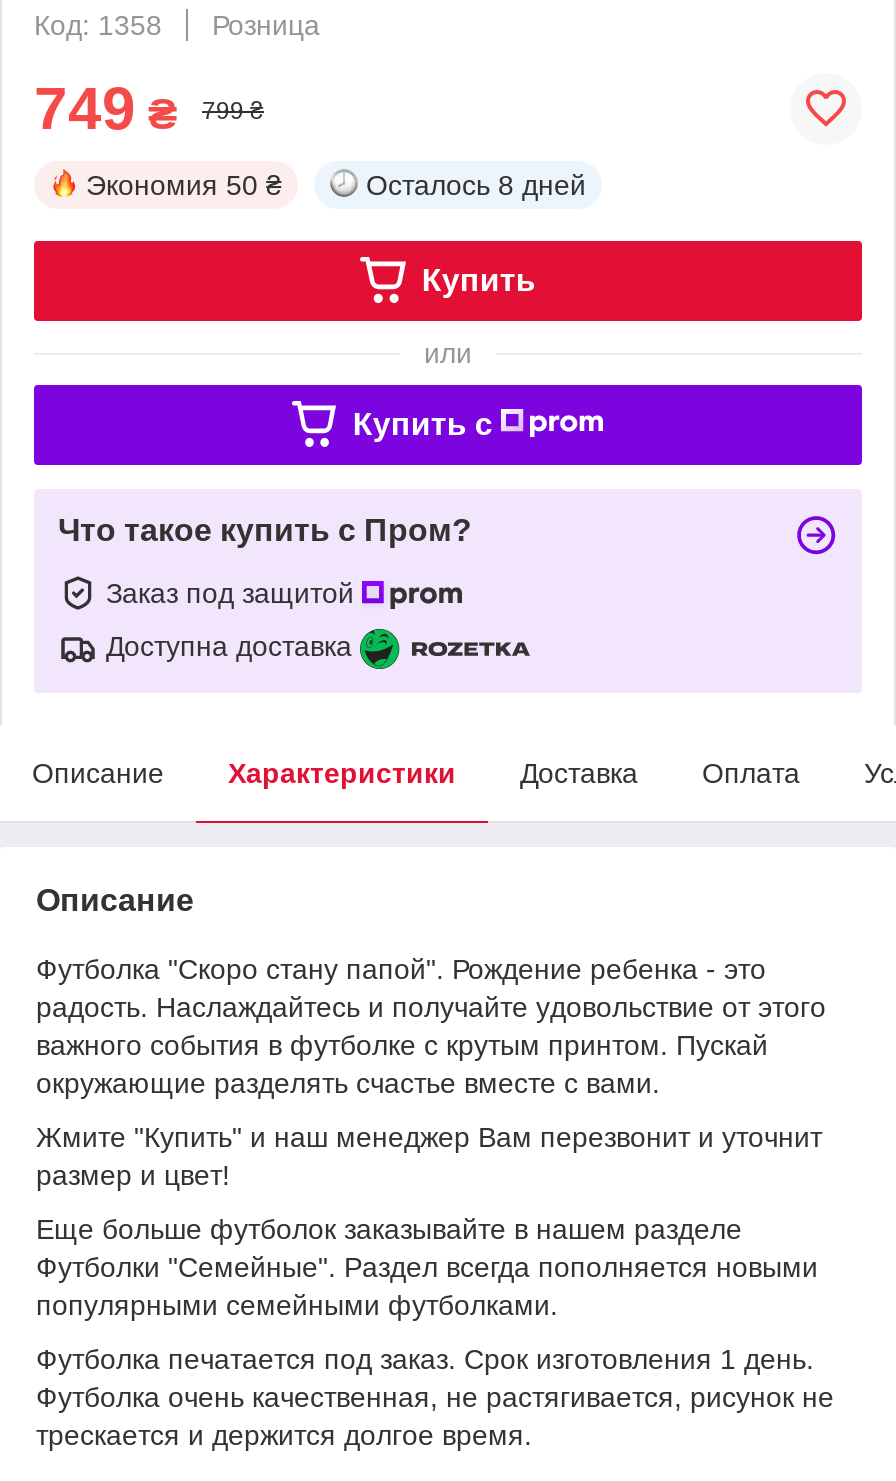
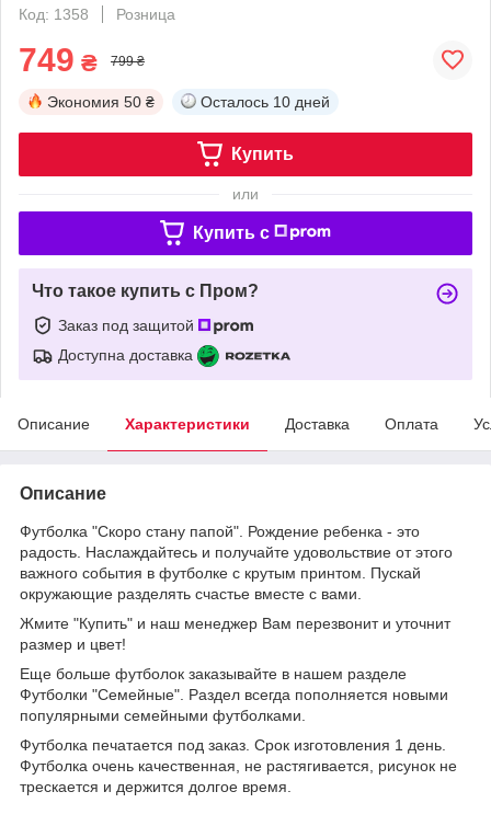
[366,169,586,201] Осталось 8 дней -> [201,93,330,110] Осталось 10 дней

